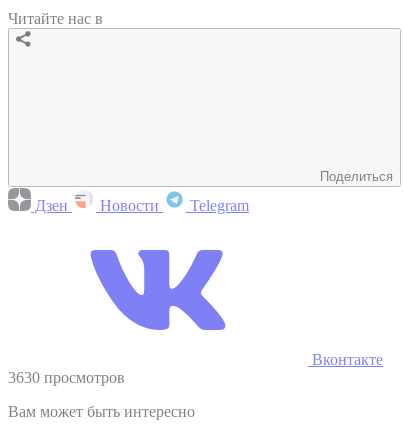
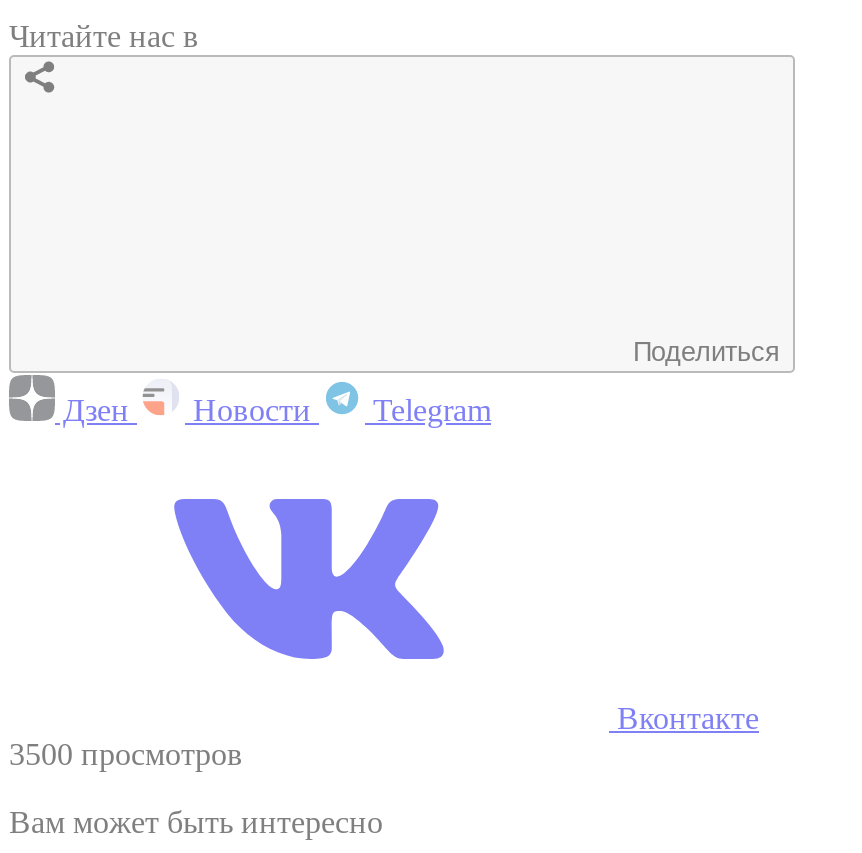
[8,369,125,386] 3630 просмотров -> [9,736,243,770] 3500 просмотров

